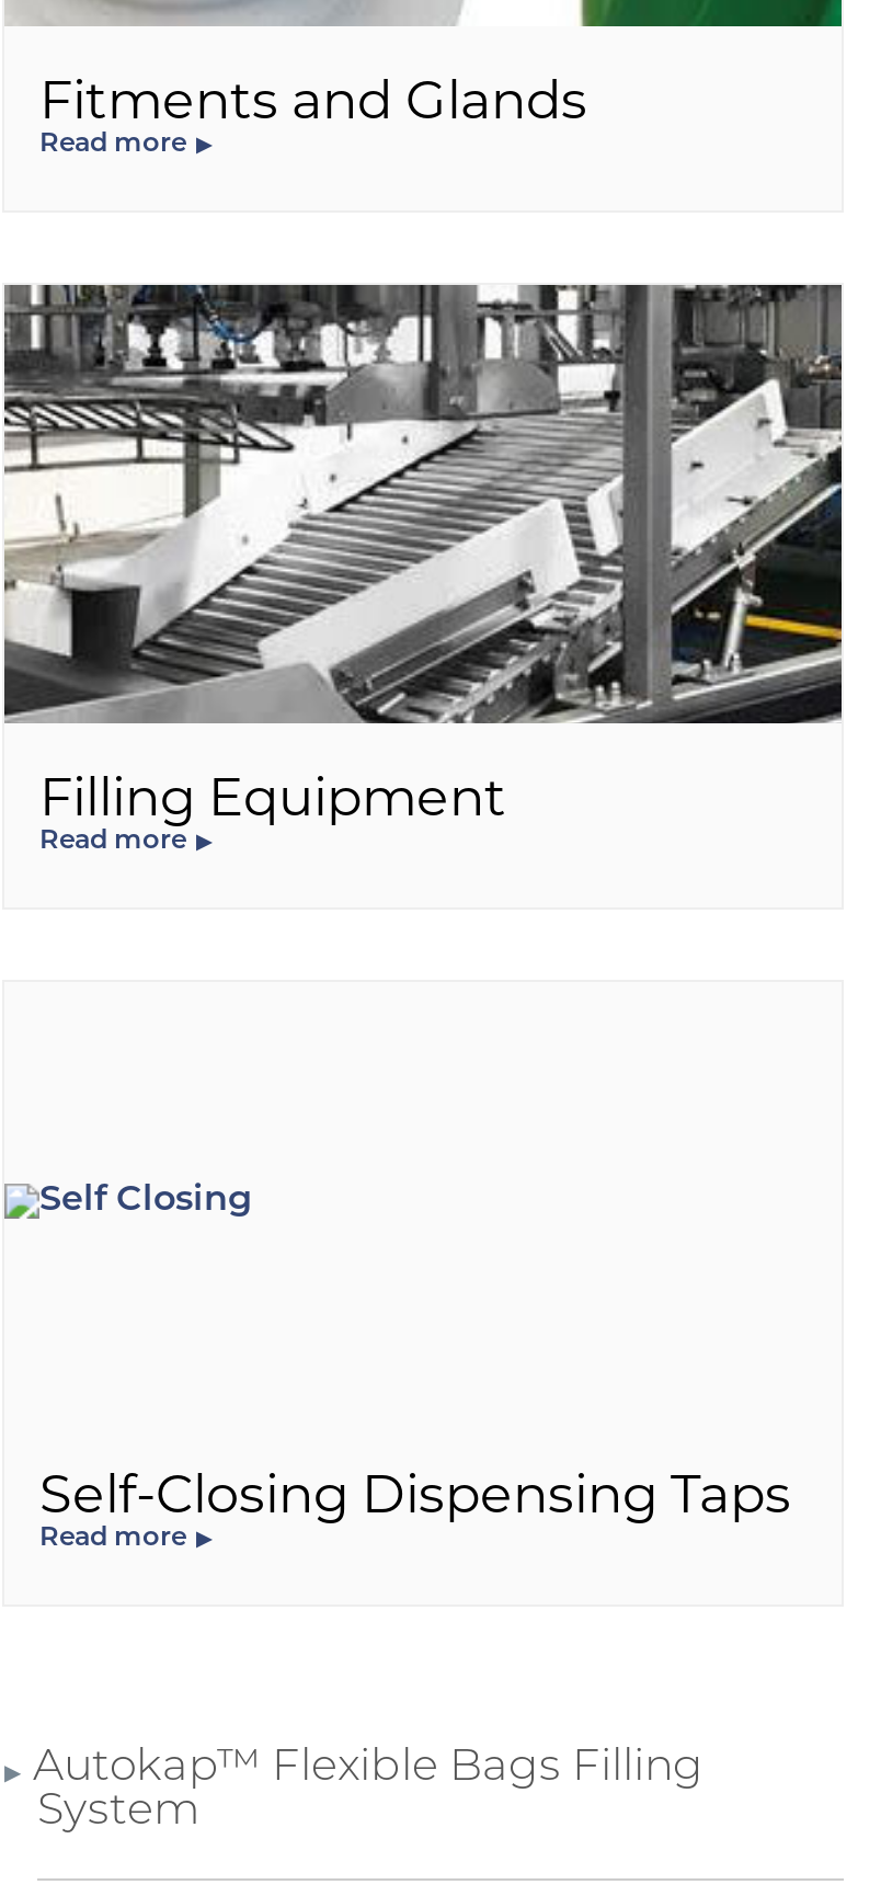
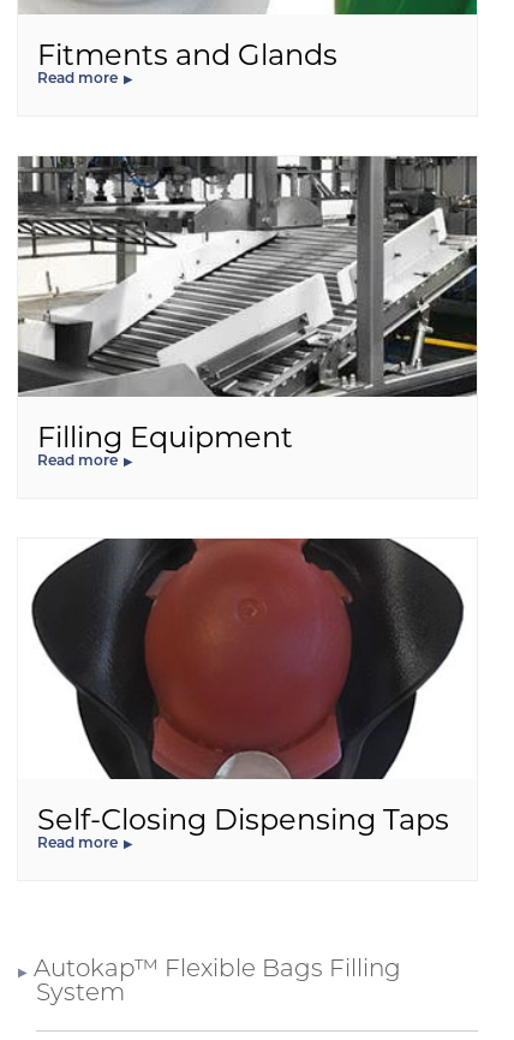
none -> [18,537,465,780] [image]

